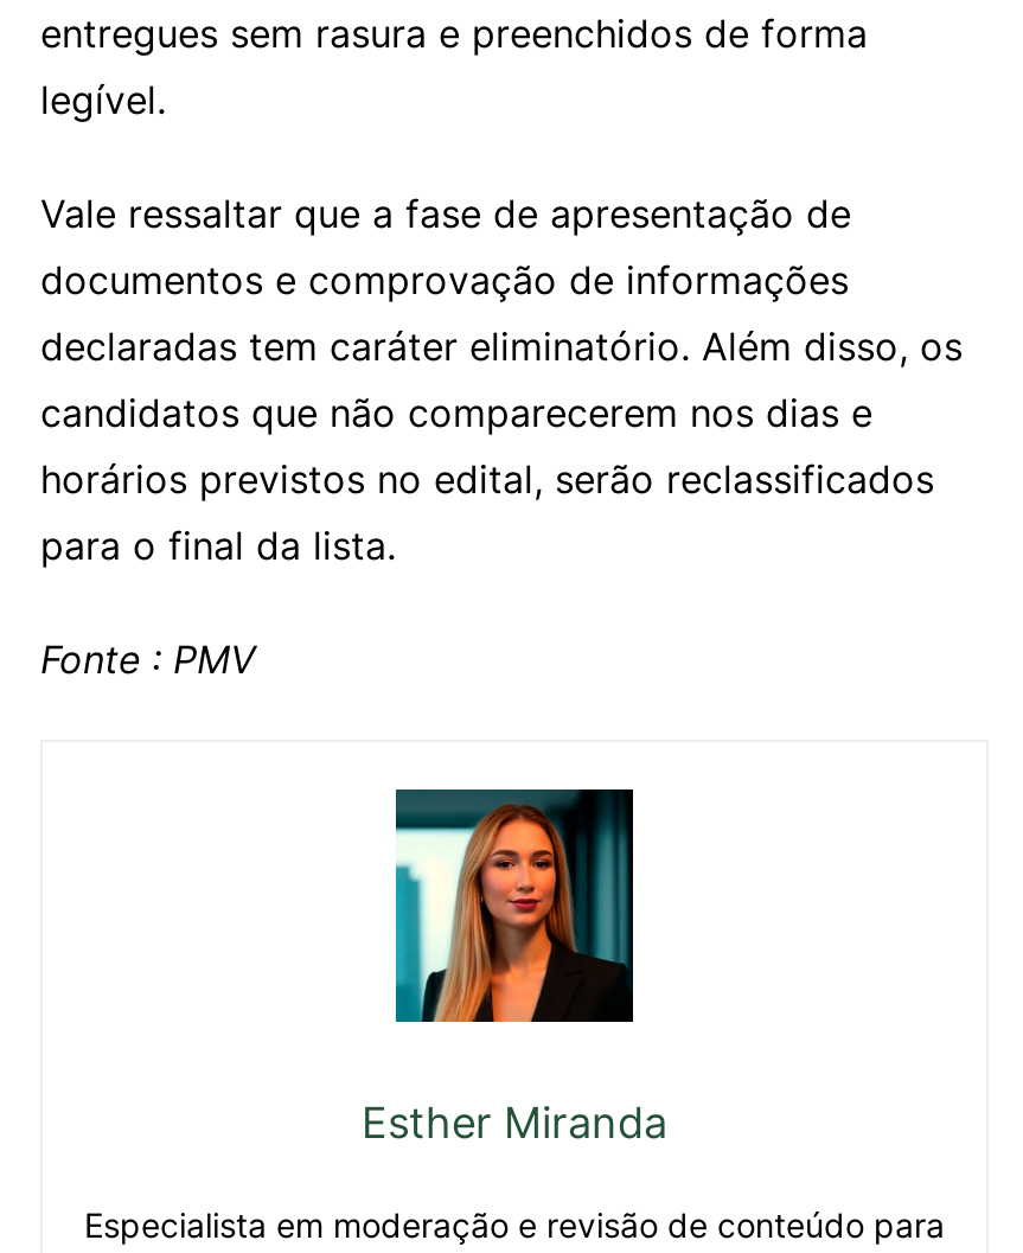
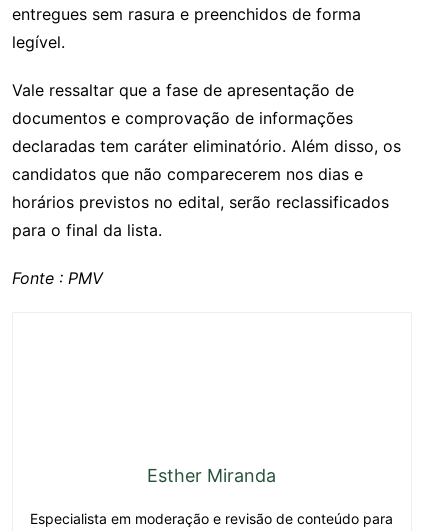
[394,785,635,1024] [image] -> none

